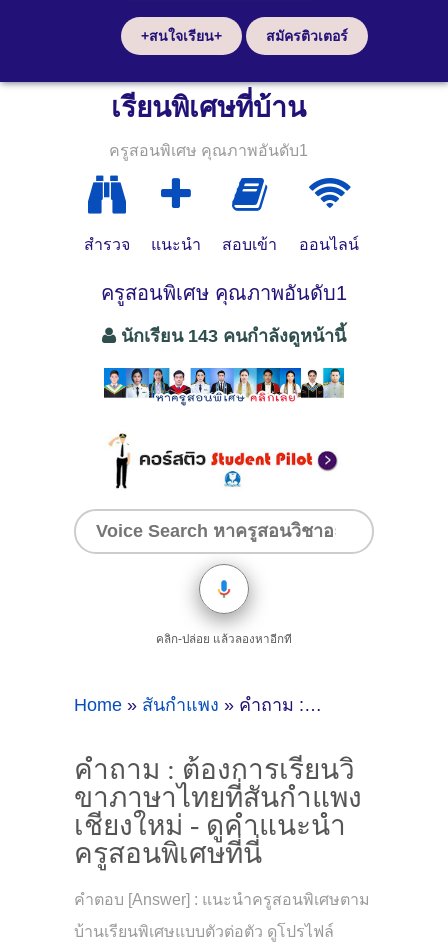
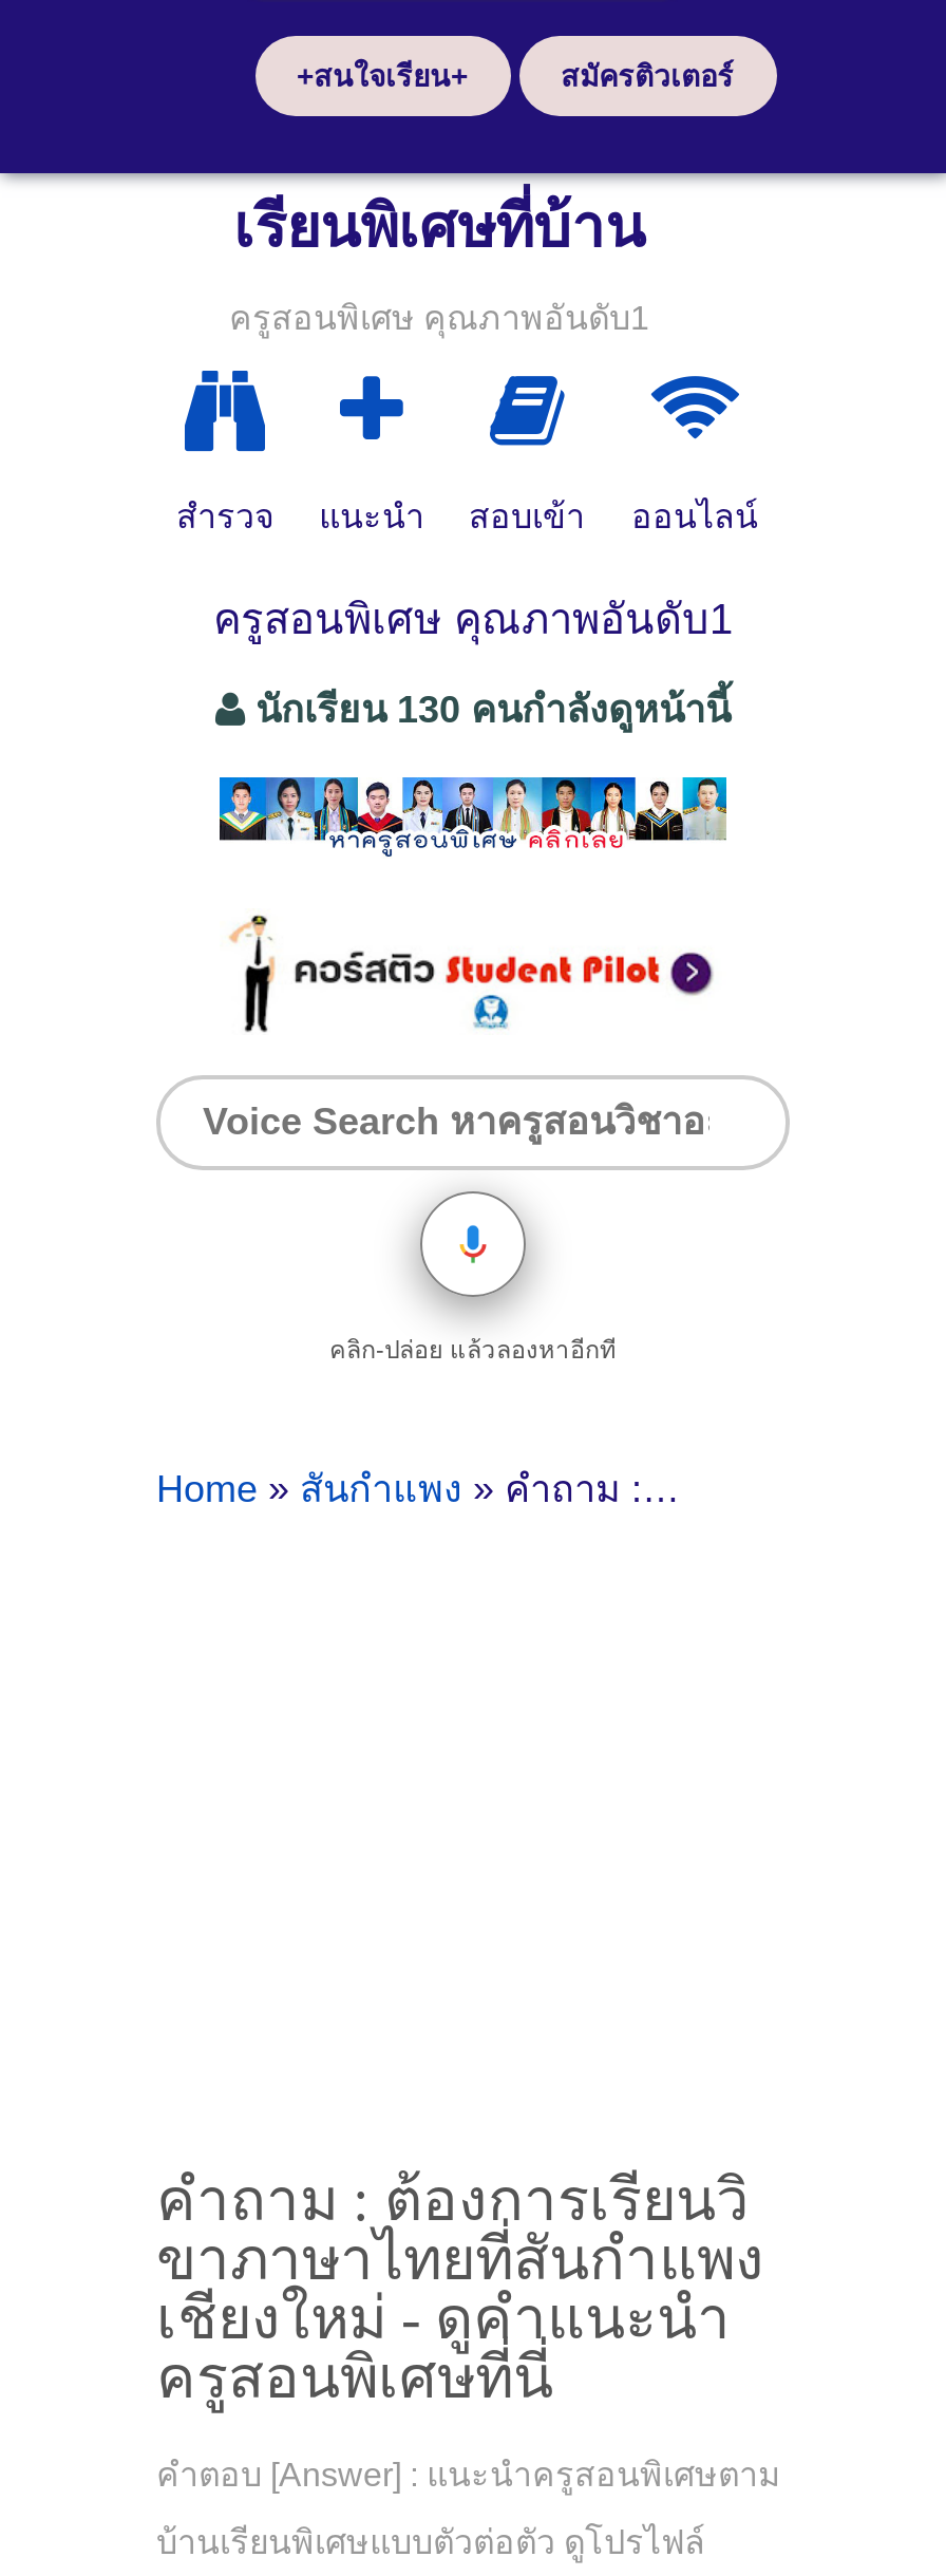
[116,326,346,346] นักเรียน 143 คนกำลังดูหน้านี้ -> [245,689,731,731] นักเรียน 130 คนกำลังดูหน้านี้

